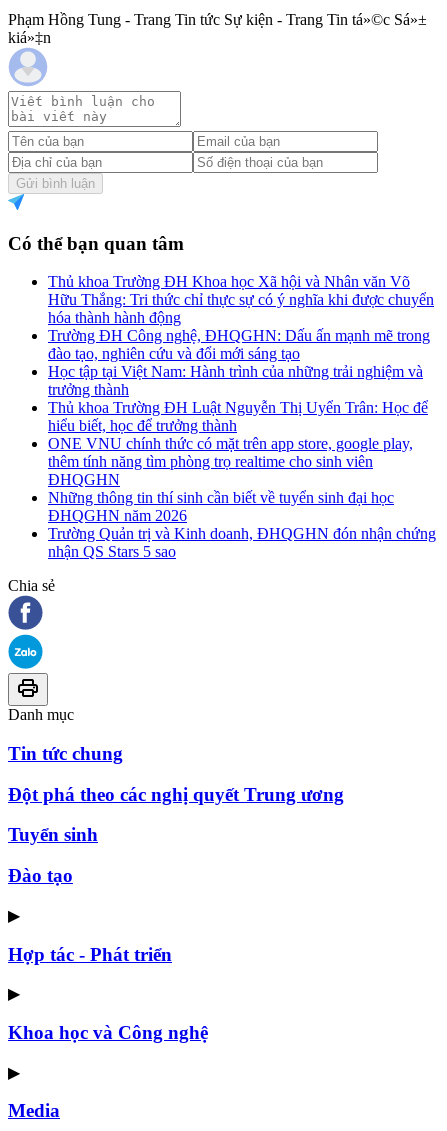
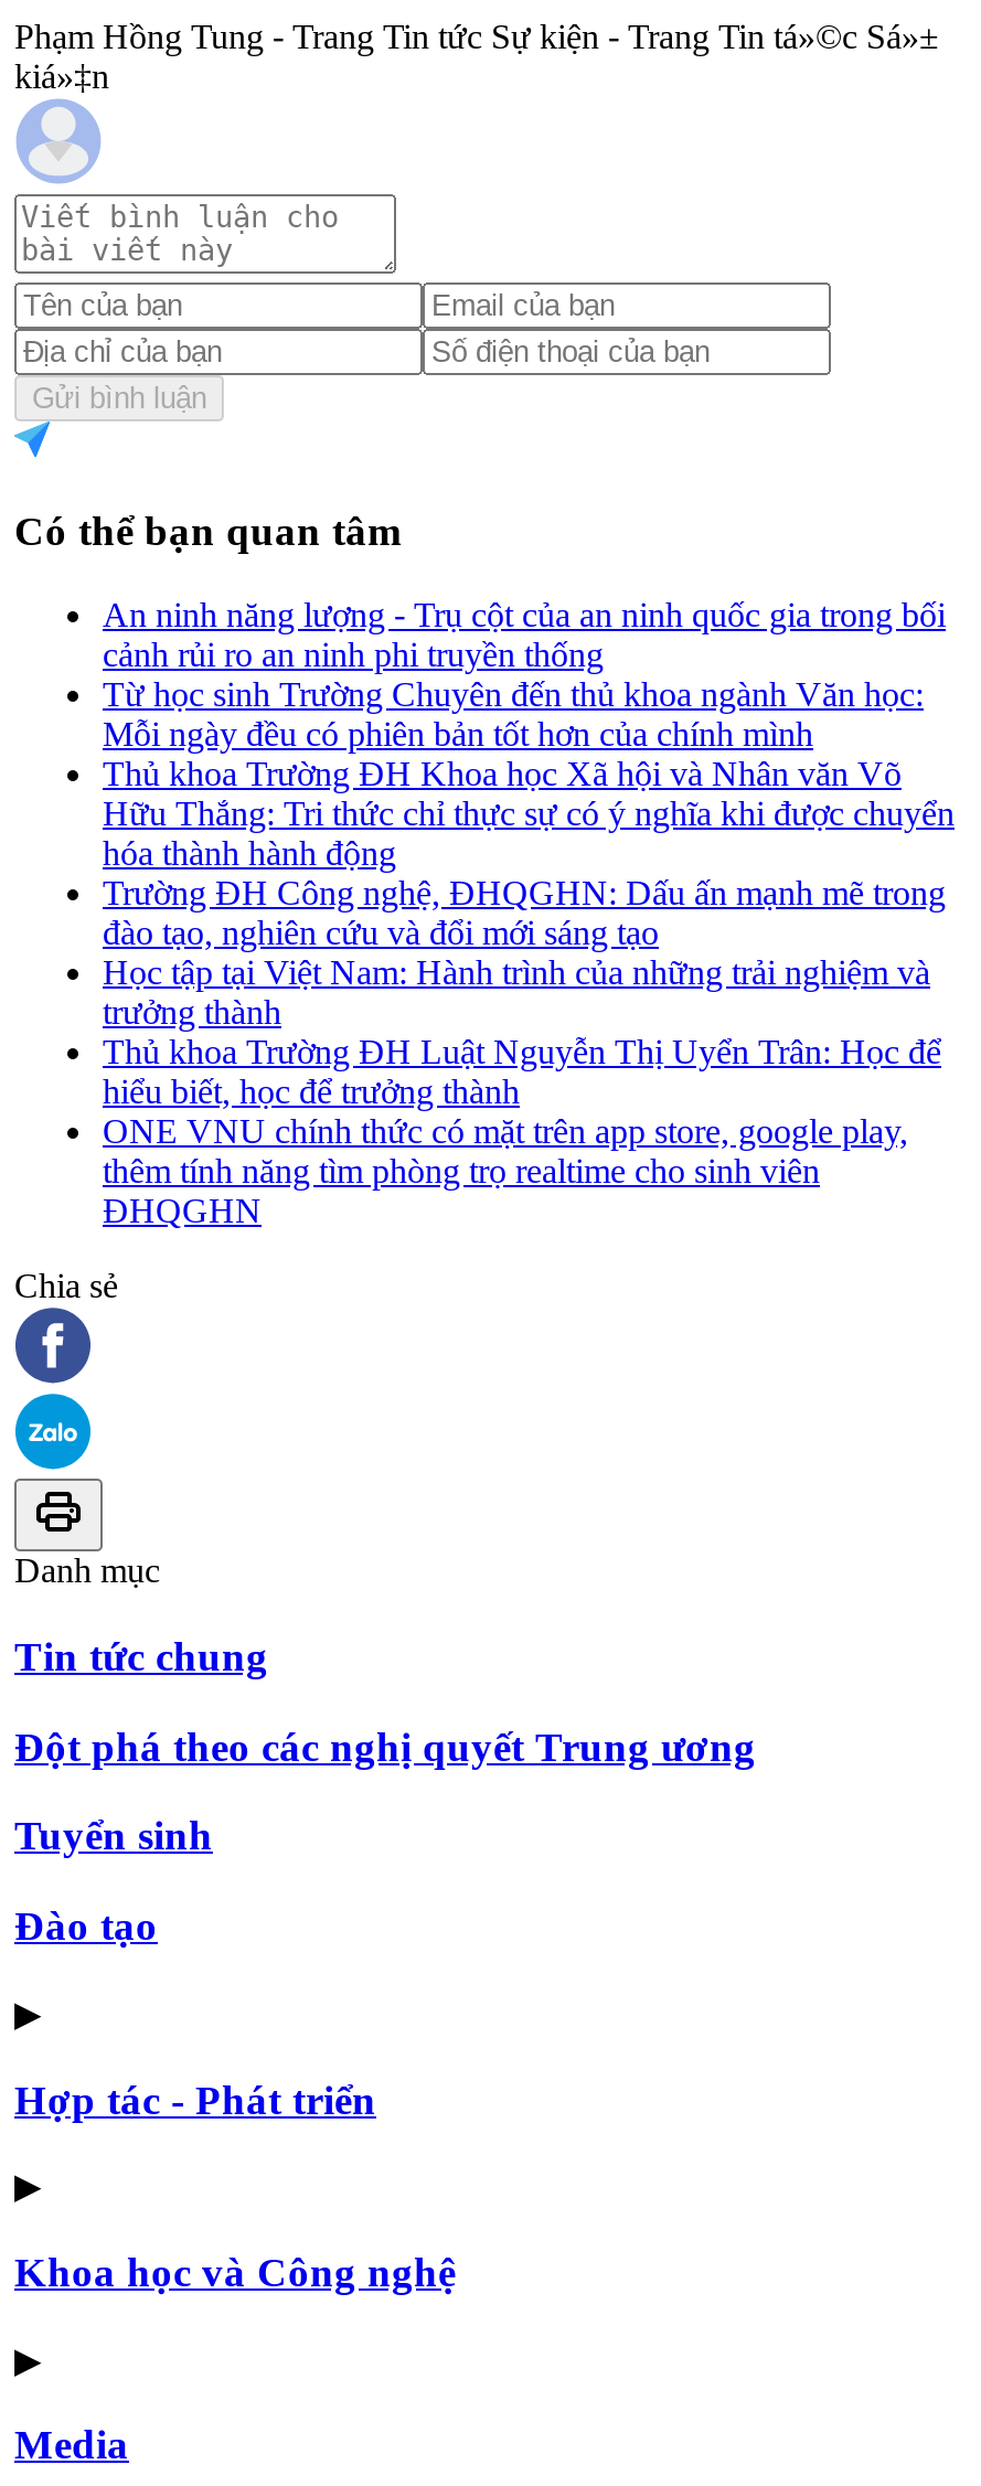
none -> [103,596,946,753] An ninh năng lượng - Trụ cột của an ninh quốc gia trong bối | cảnh rủi ro an ninh phi truyền thống | Từ học sinh Trường Chuyên đến thủ khoa ngành Văn học: | Mỗi ngày đều có phiên bản tốt hơn của chính mình
moved [48,273,434,488] -> [103,755,955,1230]: Thủ khoa Trường ĐH Khoa học Xã hội và Nhân văn Võ | Hữu Thắng: Tri thức chỉ thực sự có ý nghĩa khi được chuyển | hóa thành hành động | ... | thêm tính năng tìm phòng trọ realtime cho sinh viên | ĐHQGHN
[48,489,436,560] Những thông tin thí sinh cần biết về tuyển sinh đại học | ĐHQGHN năm 2026 | Trường Quản trị và Kinh doanh, ĐHQGHN đón nhận chứng | nhận QS Stars 5 sao -> none

